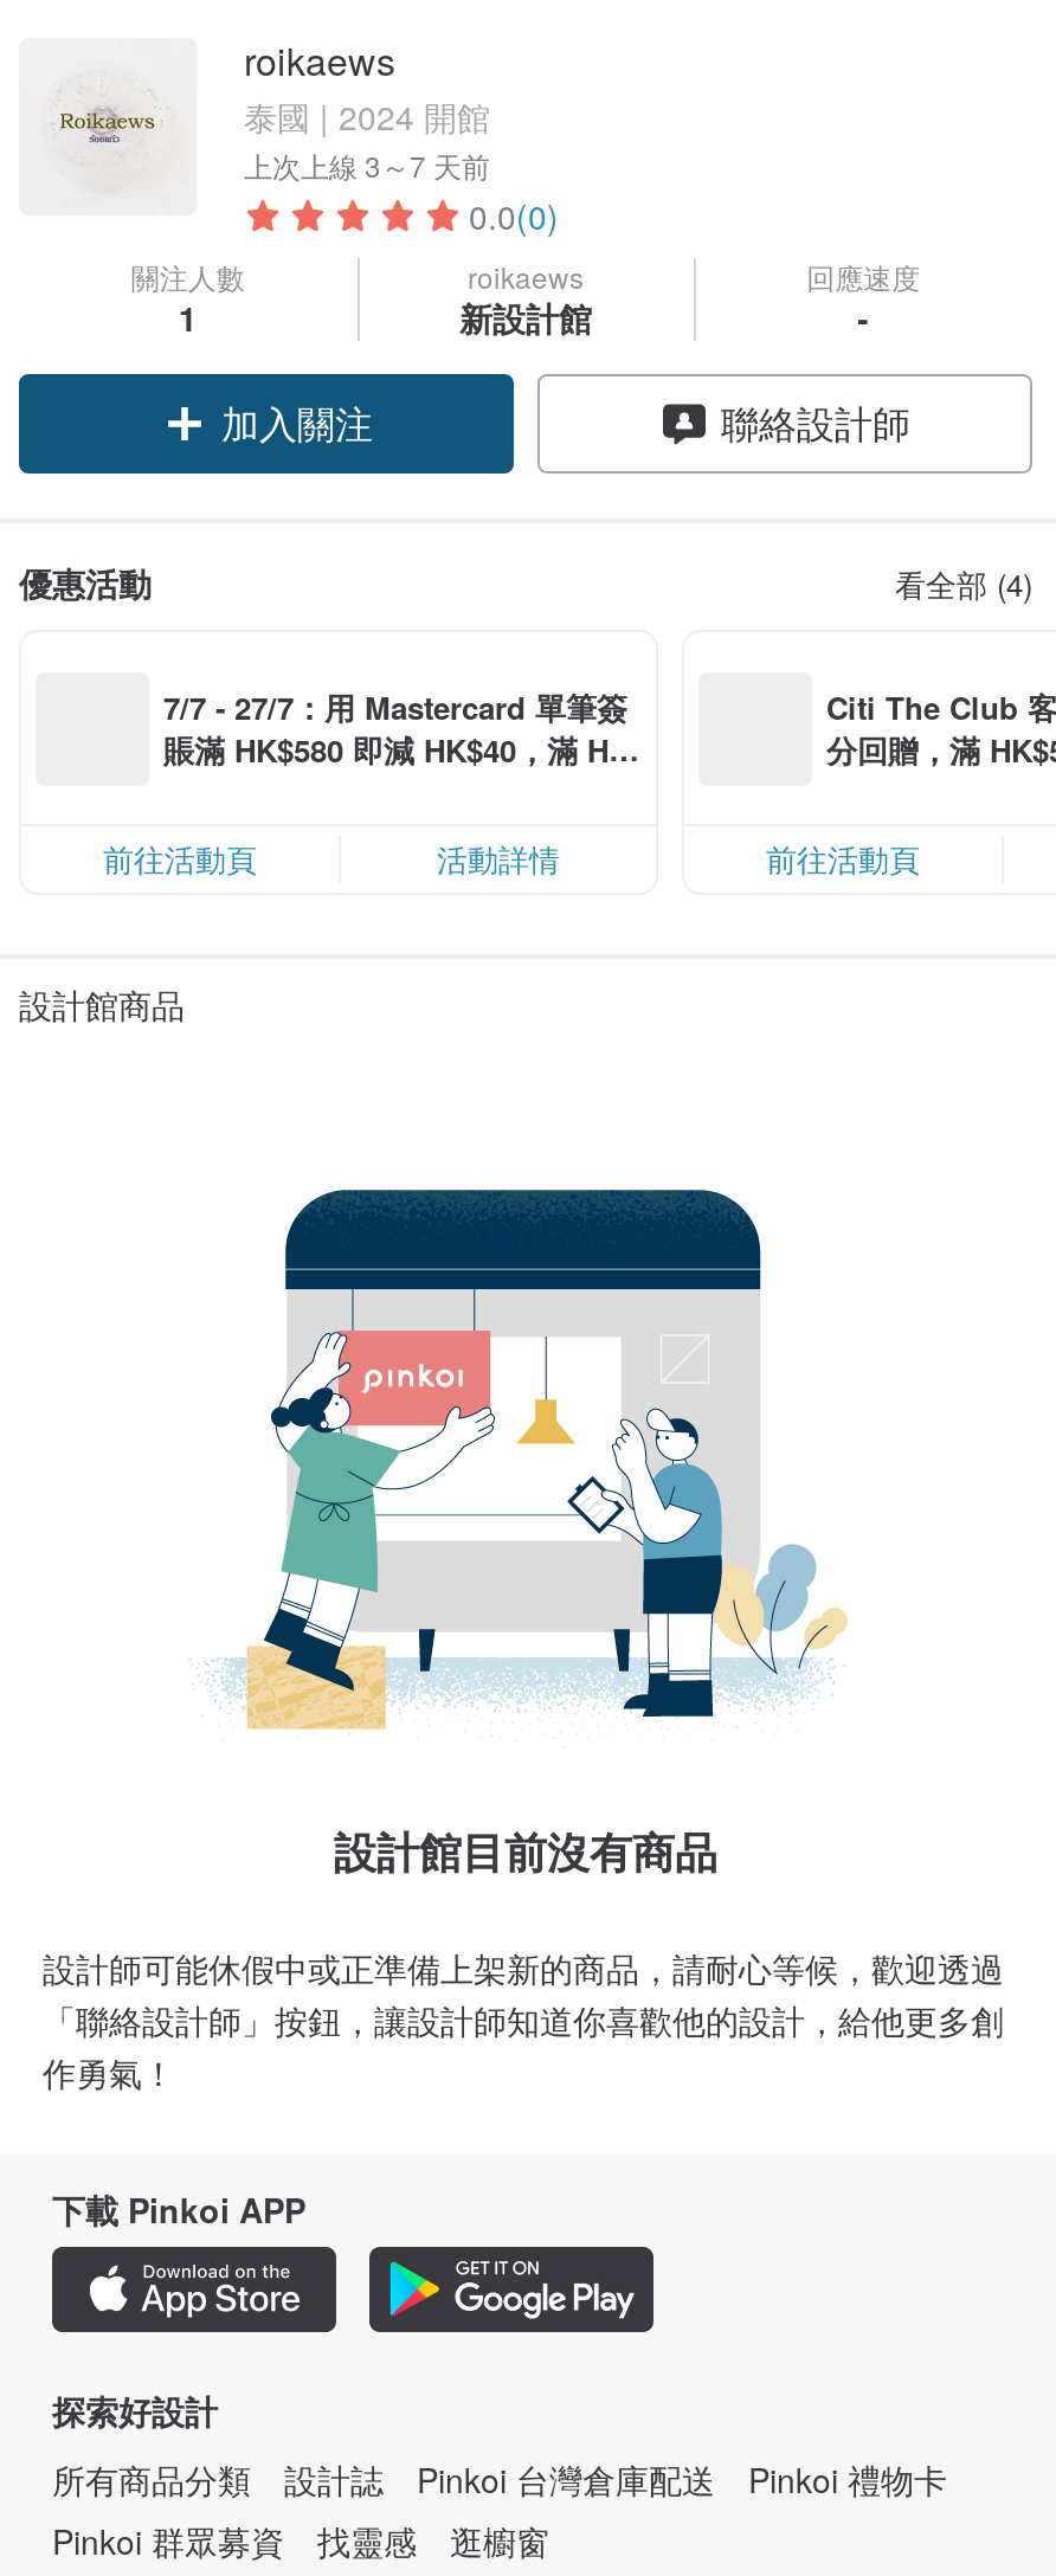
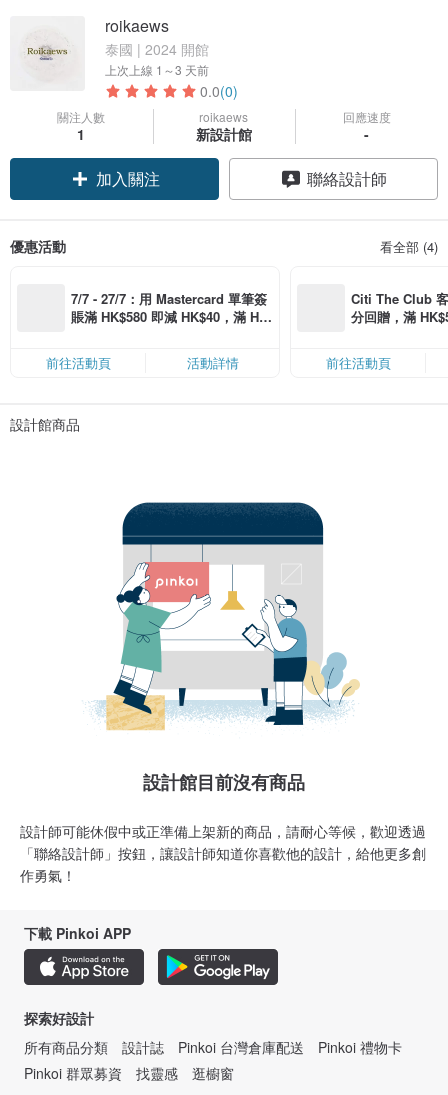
[244,144,490,185] 上次上線3～7 天前 -> [105,61,209,78] 上次上線1～3 天前

